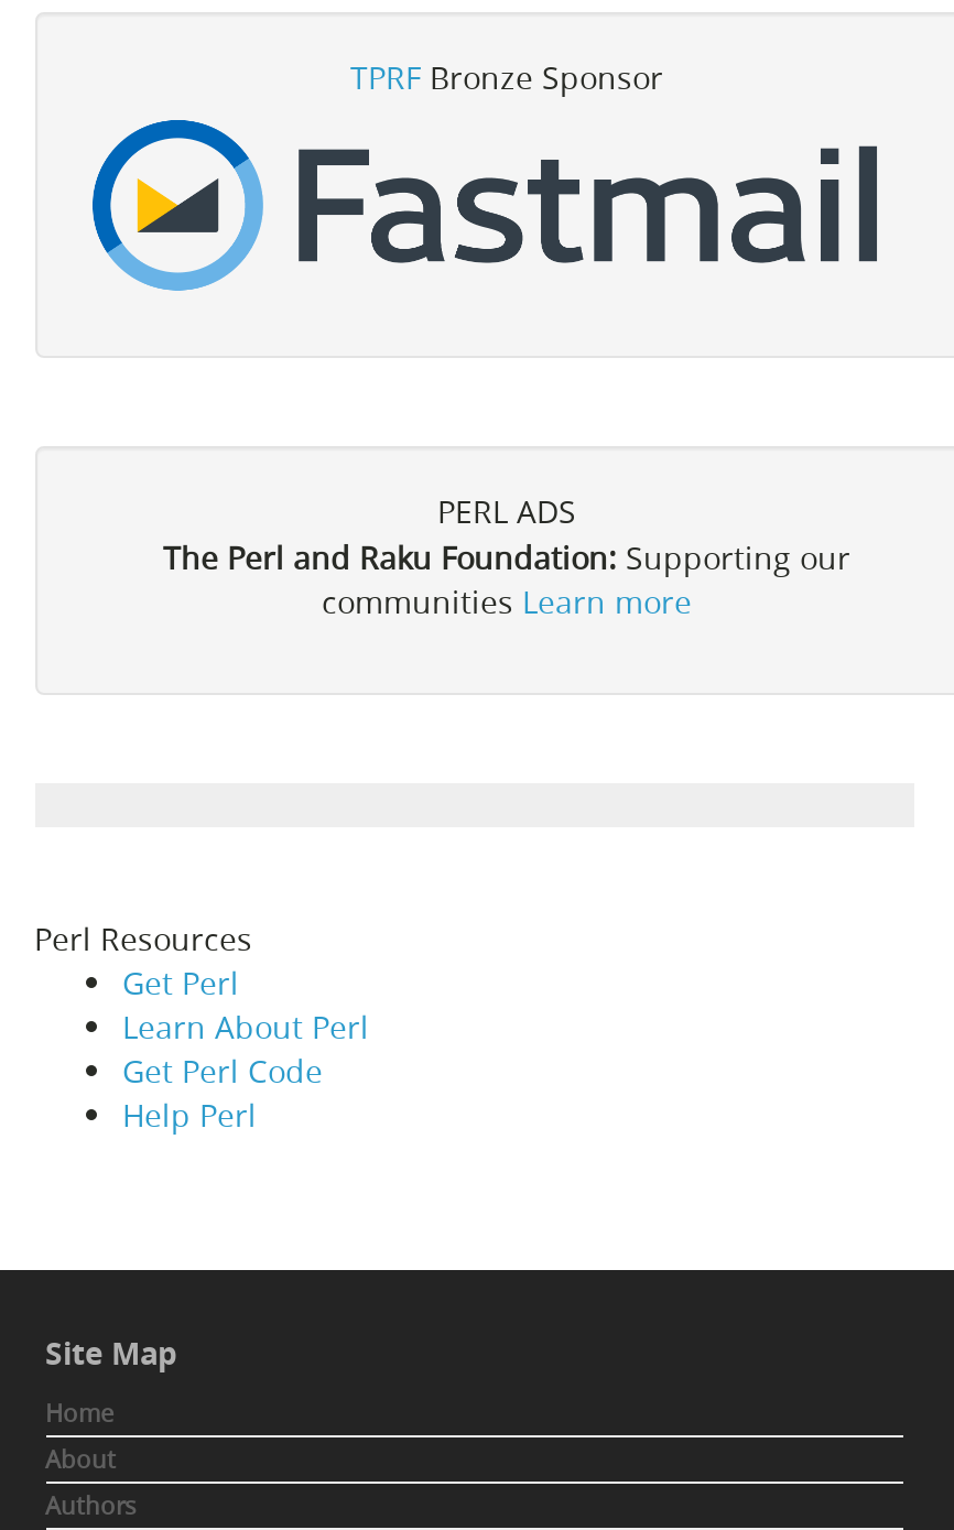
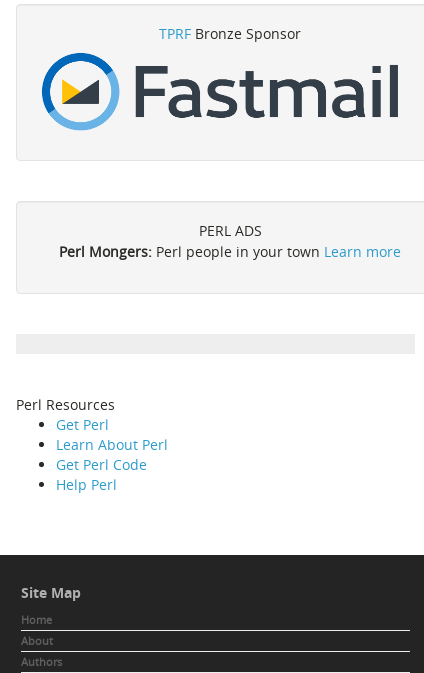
[163,537,850,623] The Perl and Raku Foundation: Supporting our | communities Learn more -> [59,242,401,261] Perl Mongers: Perl people in your town Learn more

